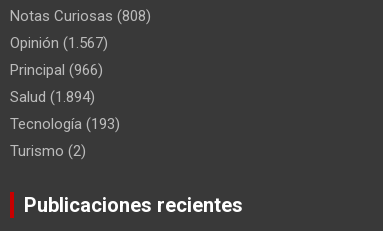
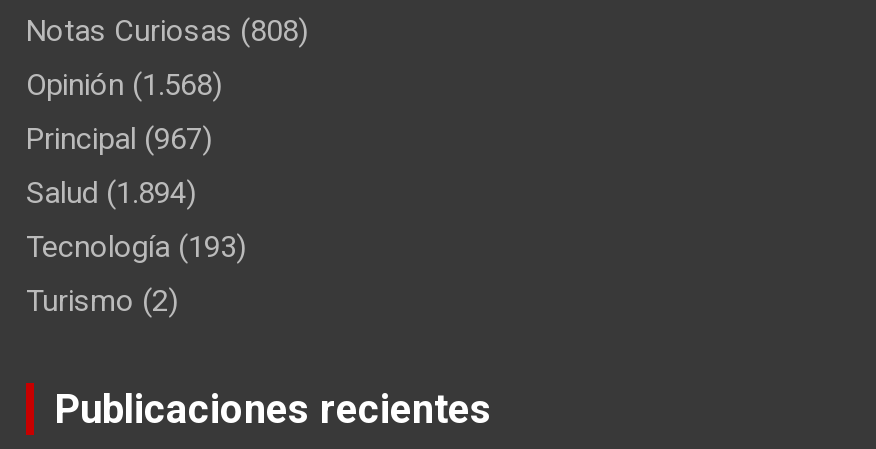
[10,34,108,52] Opinión (1.567) -> [26,68,222,104] Opinión (1.568)
[10,61,103,79] Principal (966) -> [26,122,212,158] Principal (967)

